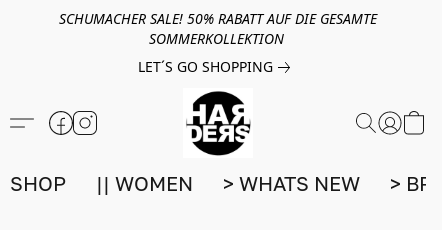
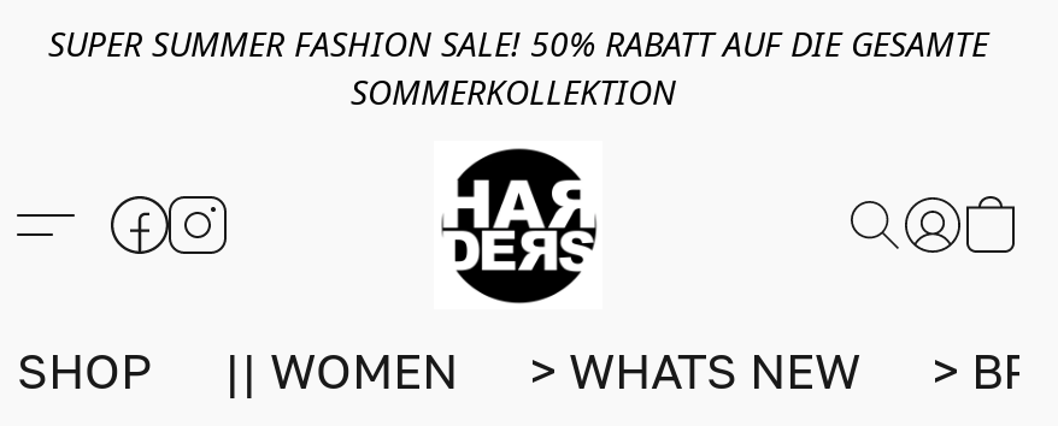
[59,9,377,28] SCHUMACHER SALE! 50% RABATT AUF DIE GESAMTE -> [48,20,988,66] SUPER SUMMER FASHION SALE! 50% RABATT AUF DIE GESAMTE
[138,57,273,76] LET´S GO SHOPPING -> none

